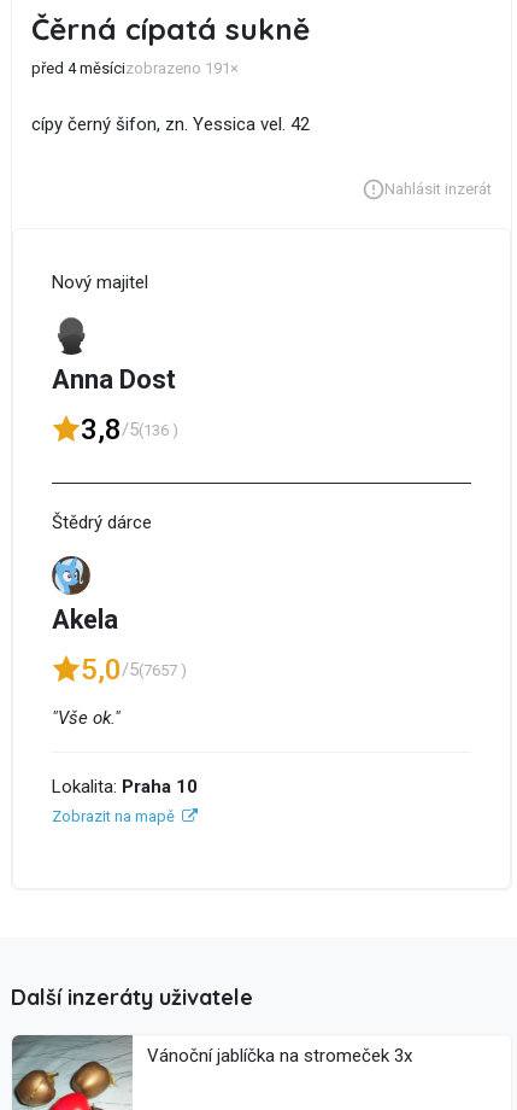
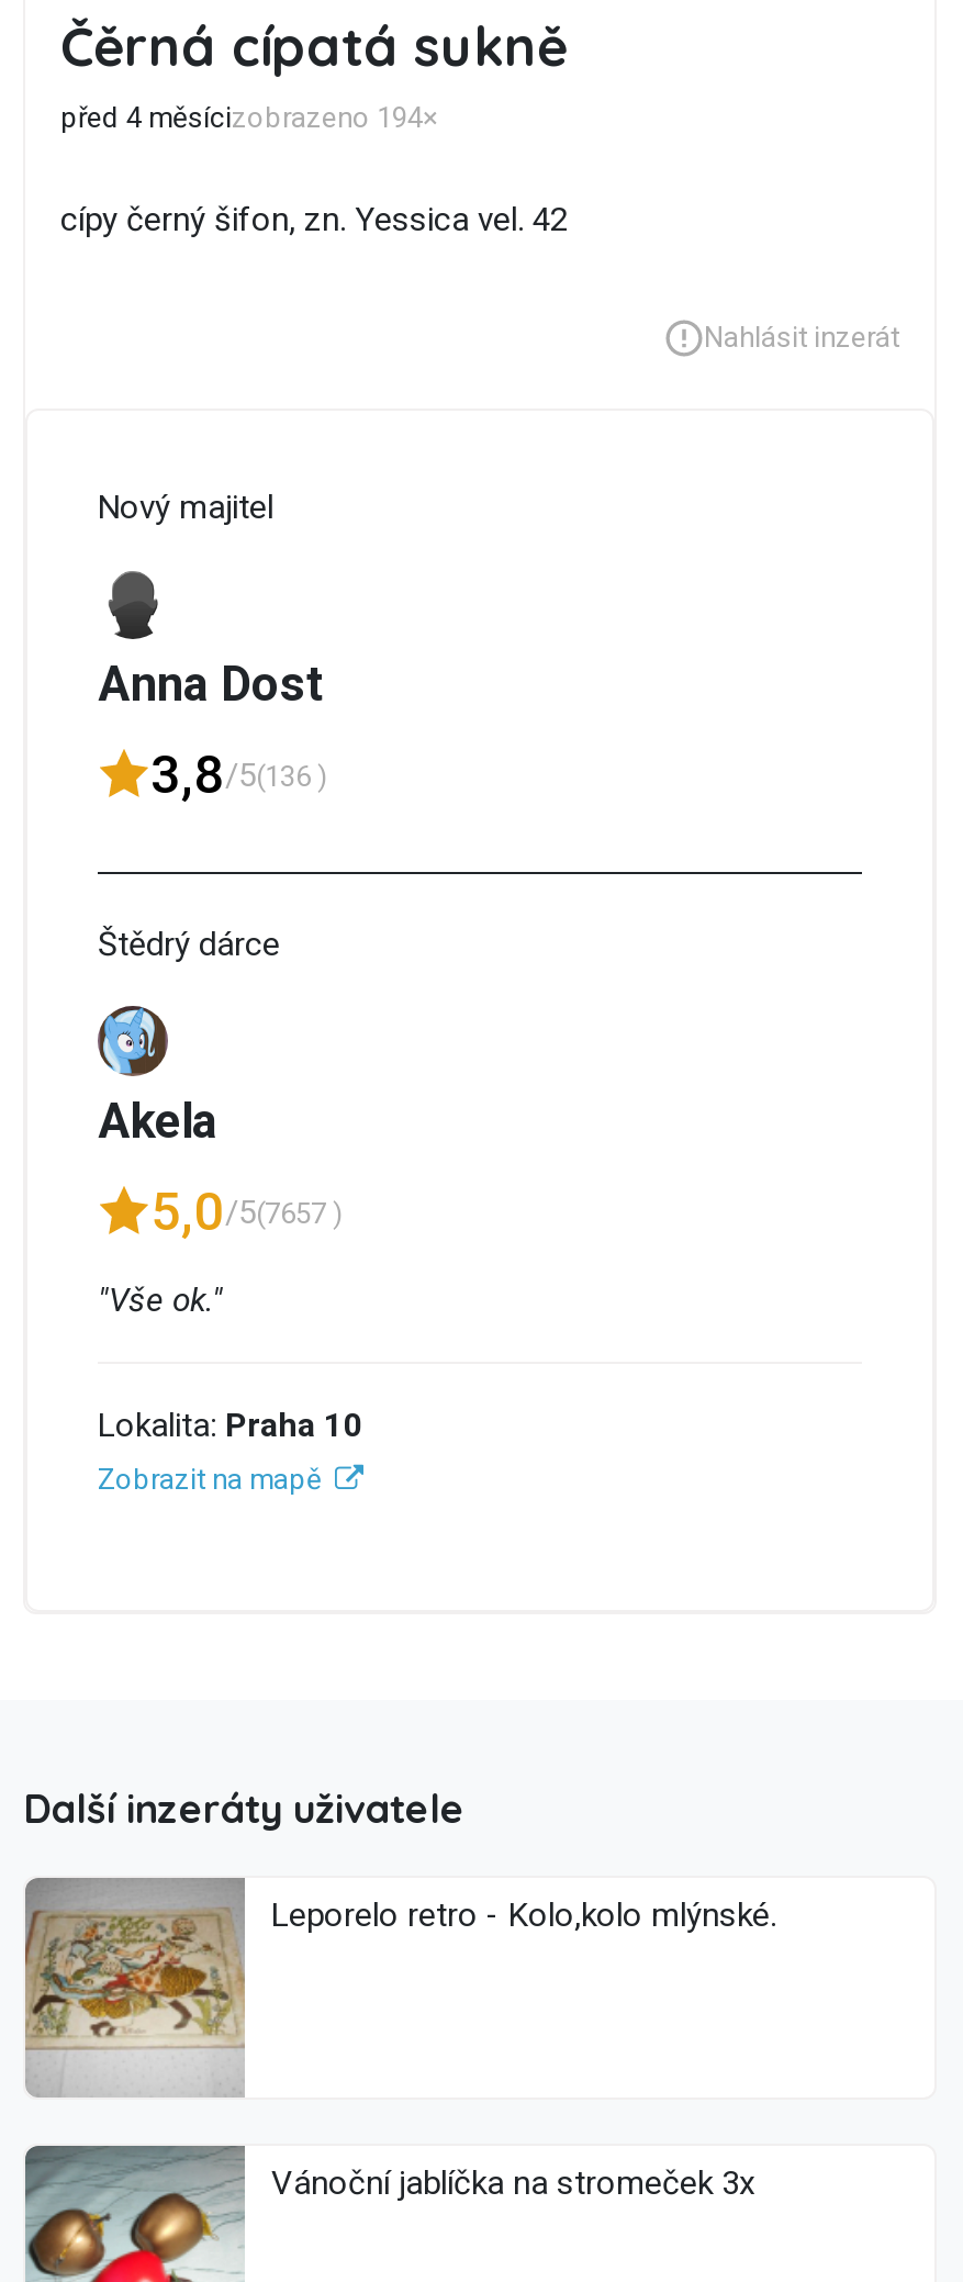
[31,59,239,77] před 4 měsícizobrazeno 191× -> [60,101,438,134] před 4 měsícizobrazeno 194×
none -> [23,1878,776,2098] [image] | Leporelo retro - Kolo,kolo mlýnské.

